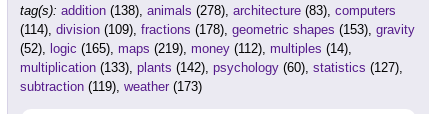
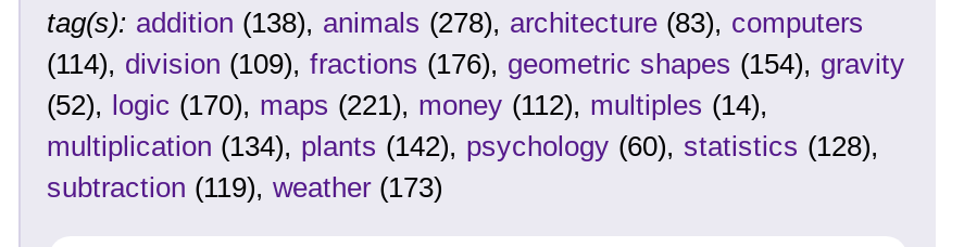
[20,22,415,37] (114), division (109), fractions (178), geometric shapes (153), gravity -> [47,49,905,81] (114), division (109), fractions (176), geometric shapes (154), gravity
[20,41,352,56] (52), logic (165), maps (219), money (112), multiples (14), -> [47,90,768,122] (52), logic (170), maps (221), money (112), multiples (14),
[20,60,403,75] multiplication (133), plants (142), psychology (60), statistics (127), -> [47,131,879,164] multiplication (134), plants (142), psychology (60), statistics (128),

